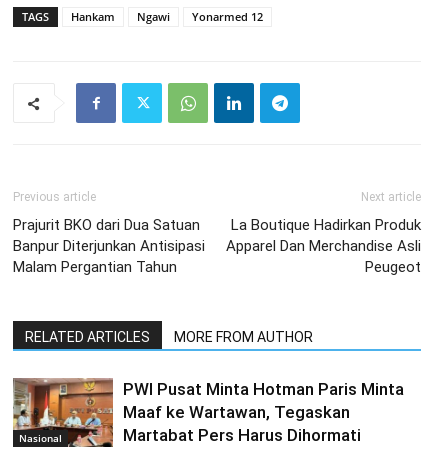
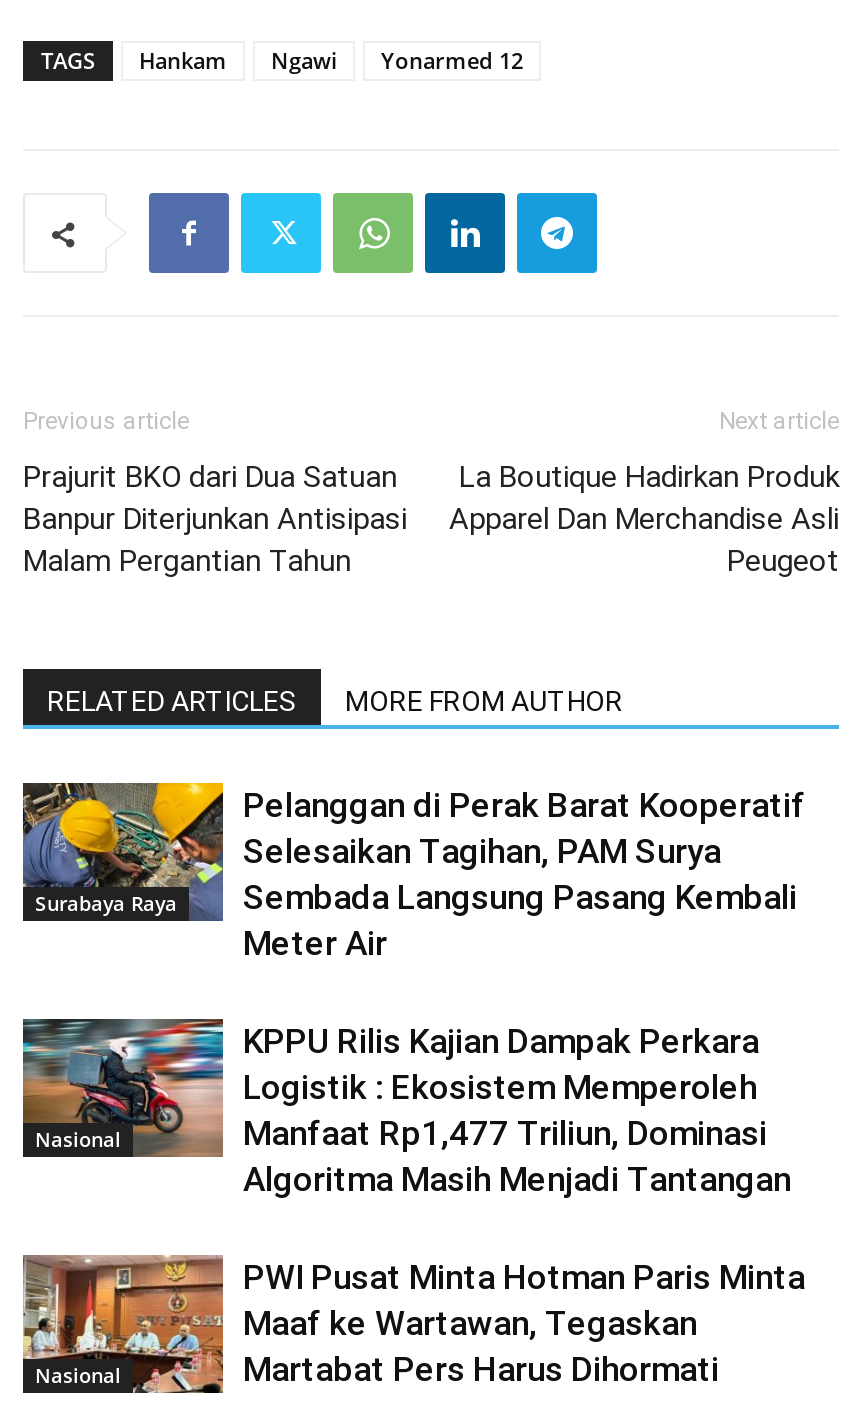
none -> [21,781,215,923] [image] | Surabaya Raya
none -> [21,1017,215,1159] [image] | Nasional
none -> [243,785,805,963] Pelanggan di Perak Barat Kooperatif | Selesaikan Tagihan, PAM Surya | Sembada Langsung Pasang Kembali | Meter Air
none -> [243,1021,791,1199] KPPU Rilis Kajian Dampak Perkara | Logistik : Ekosistem Memperoleh | Manfaat Rp1,477 Triliun, Dominasi | Algoritma Masih Menjadi Tantangan

